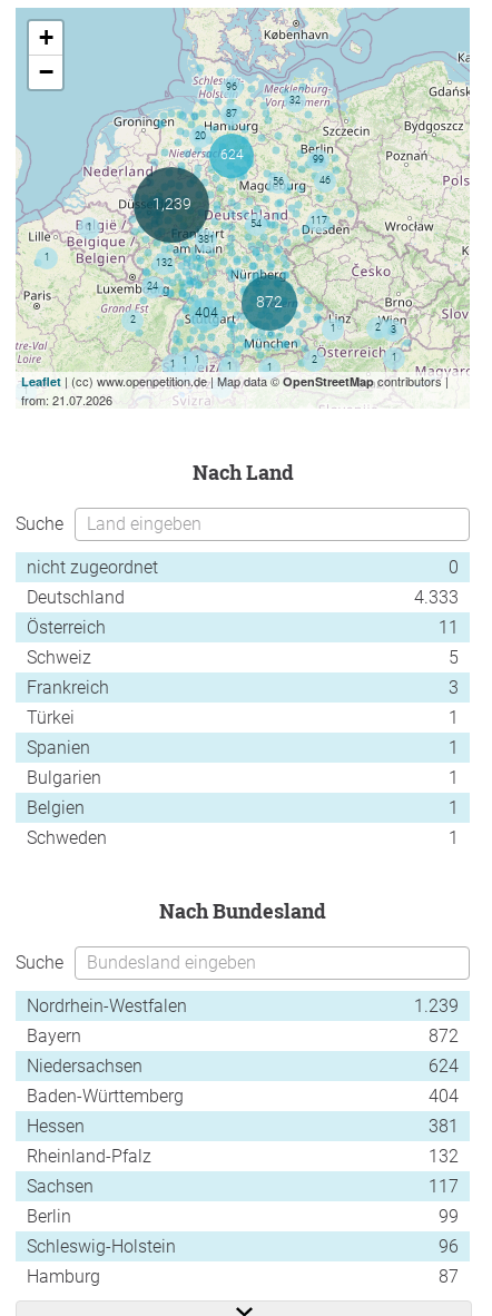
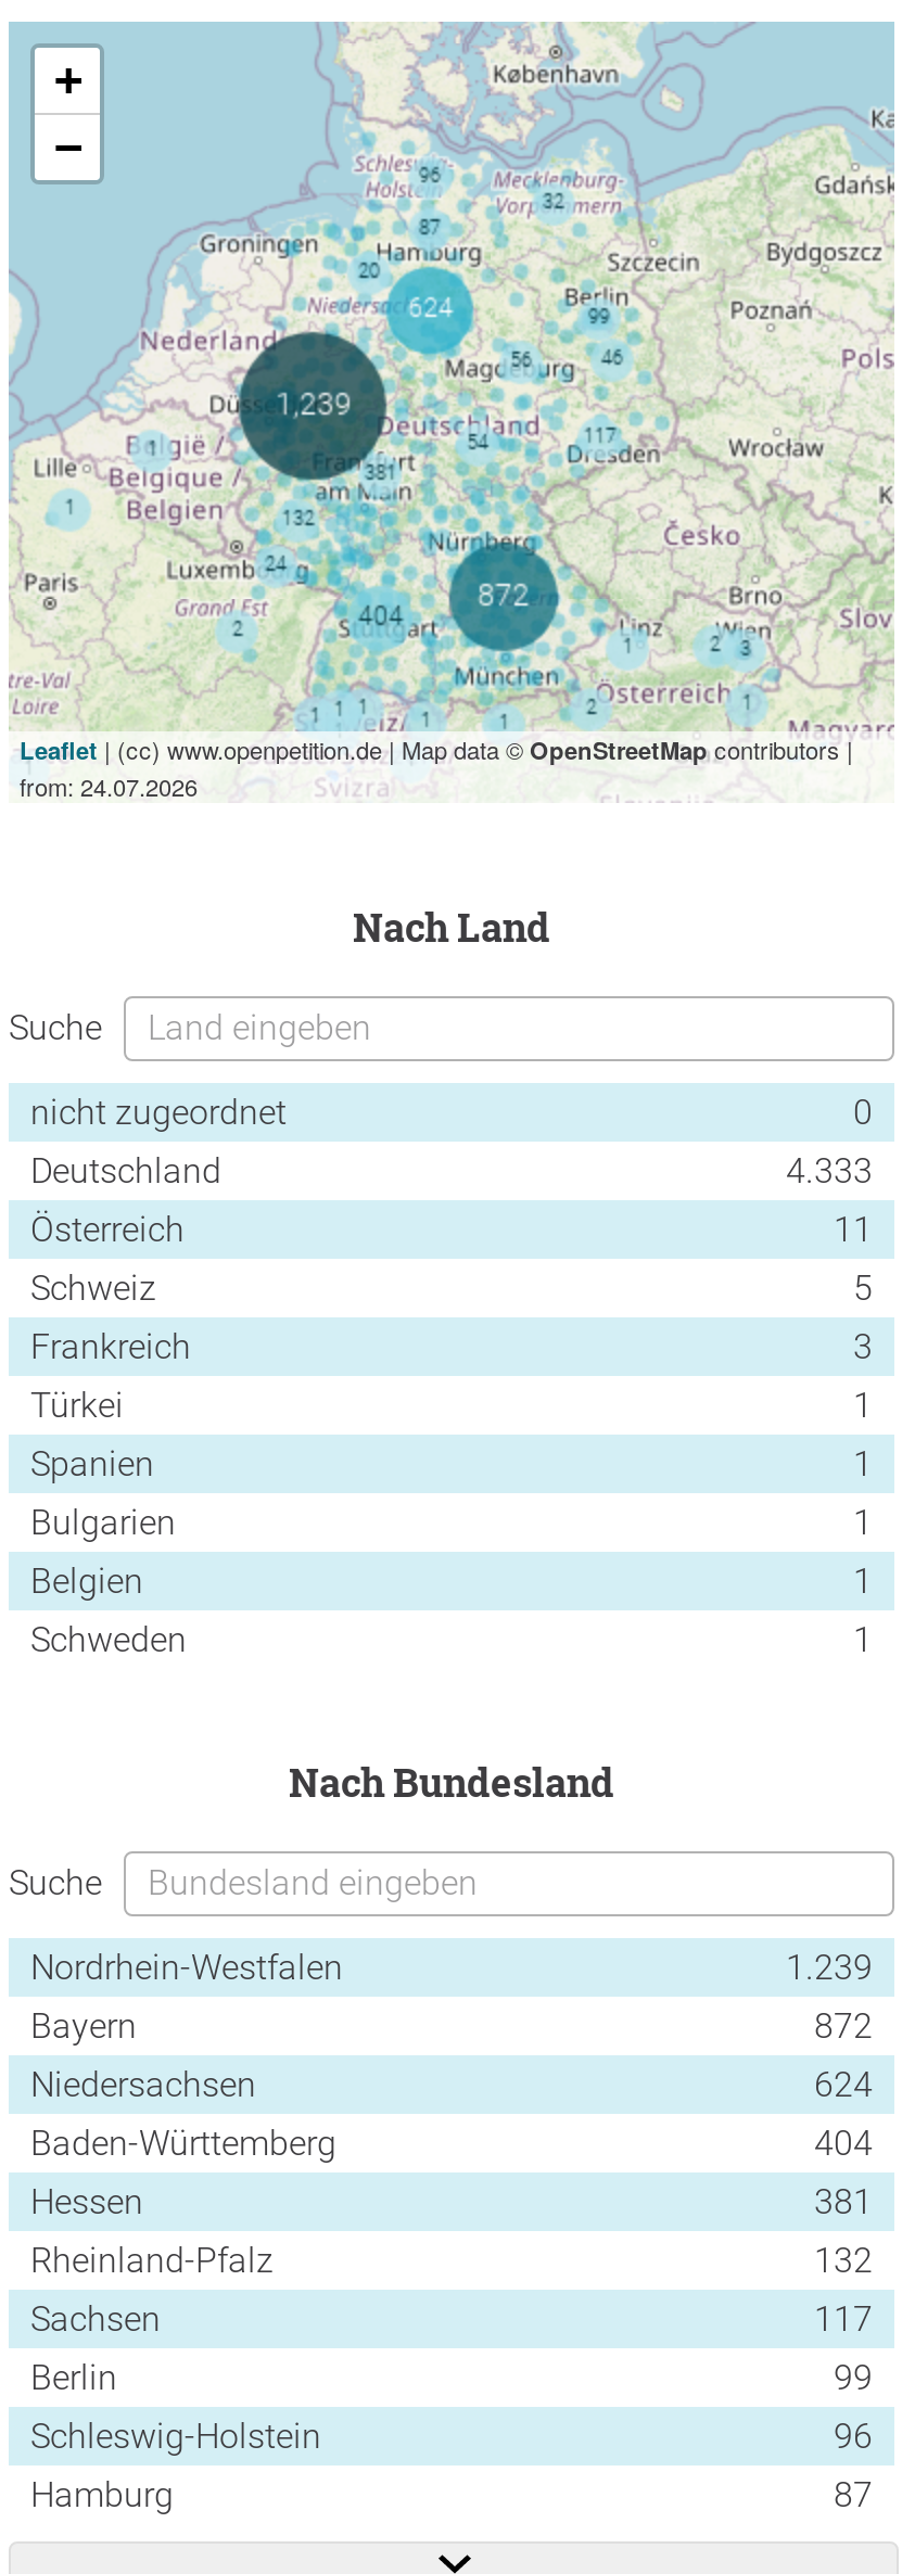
[21,390,112,408] from: 21.07.2026 -> [20,770,198,805] from: 24.07.2026

